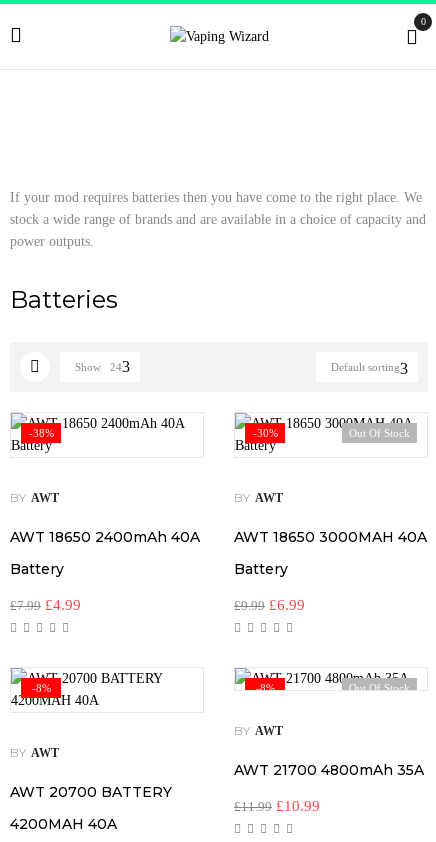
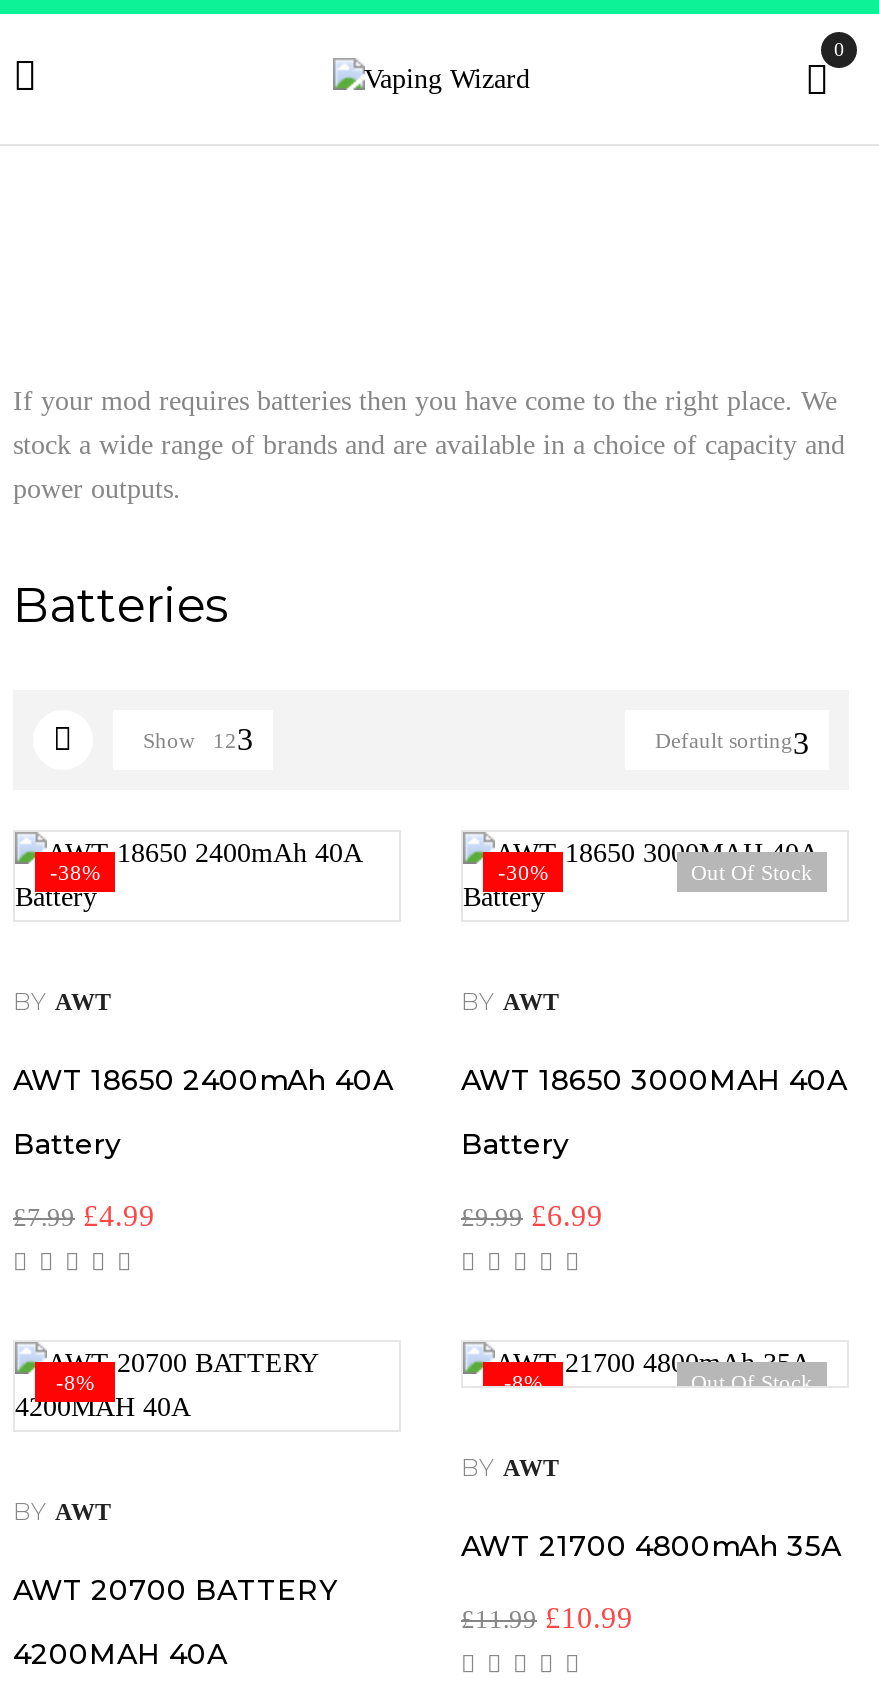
[75,361,122,373] Show 24 -> [143,728,237,752] Show 12

